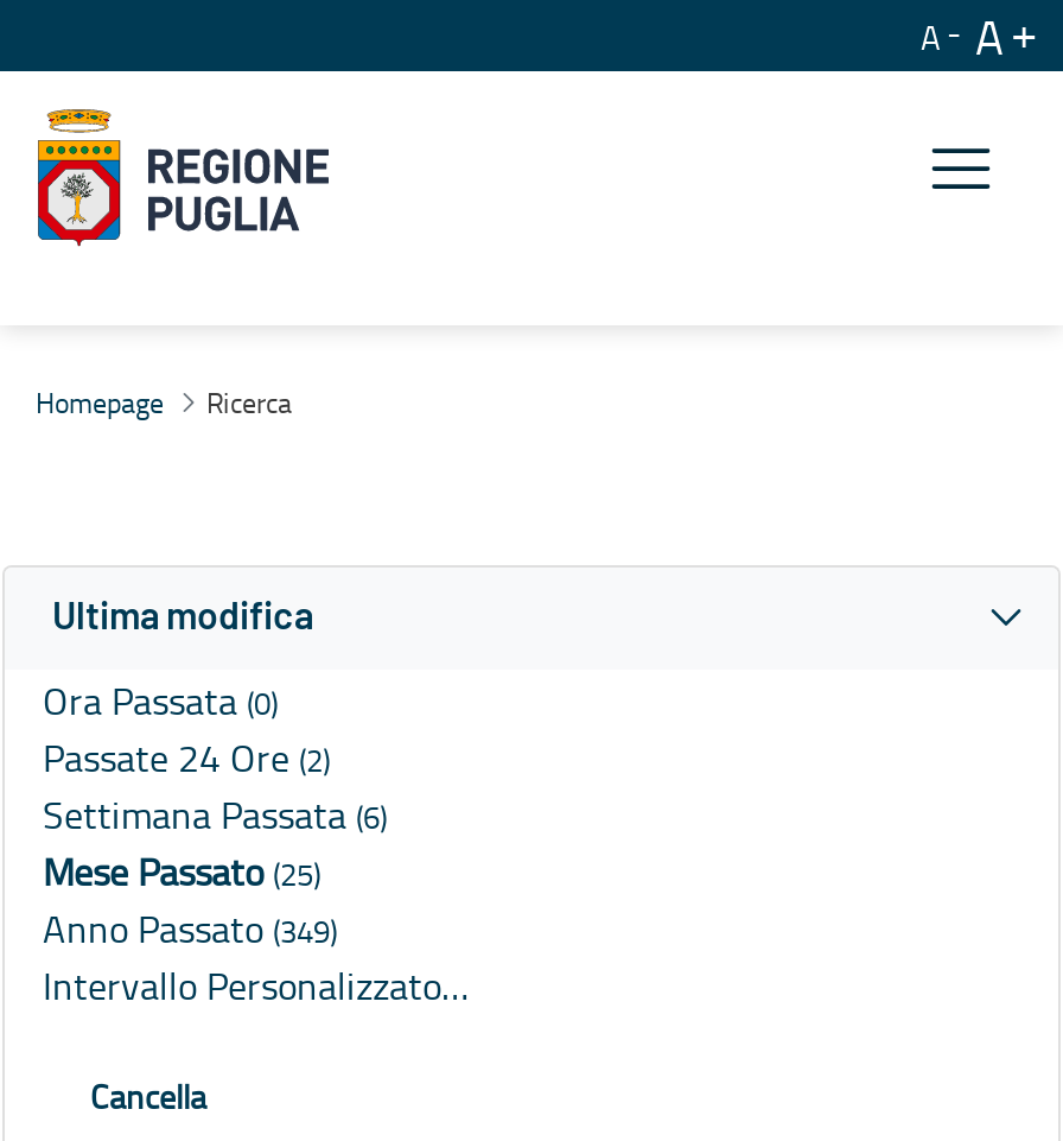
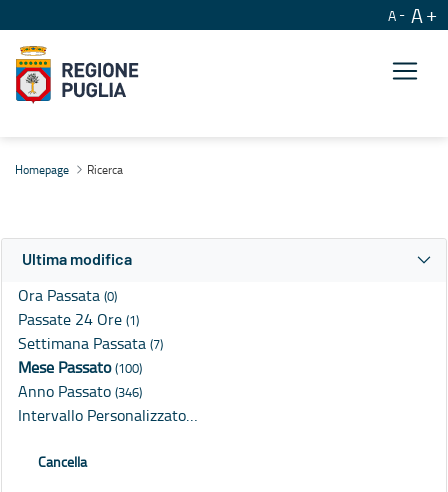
[43,732,330,784] Passate 24 Ore (2) -> [18,308,139,330] Passate 24 Ore (1)
[43,789,387,841] Settimana Passata (6) -> [18,332,163,354] Settimana Passata (7)
[43,846,320,898] Mese Passato (25) -> [18,356,142,378] Mese Passato (100)
[43,903,337,955] Anno Passato (349) -> [18,380,142,402] Anno Passato (346)

